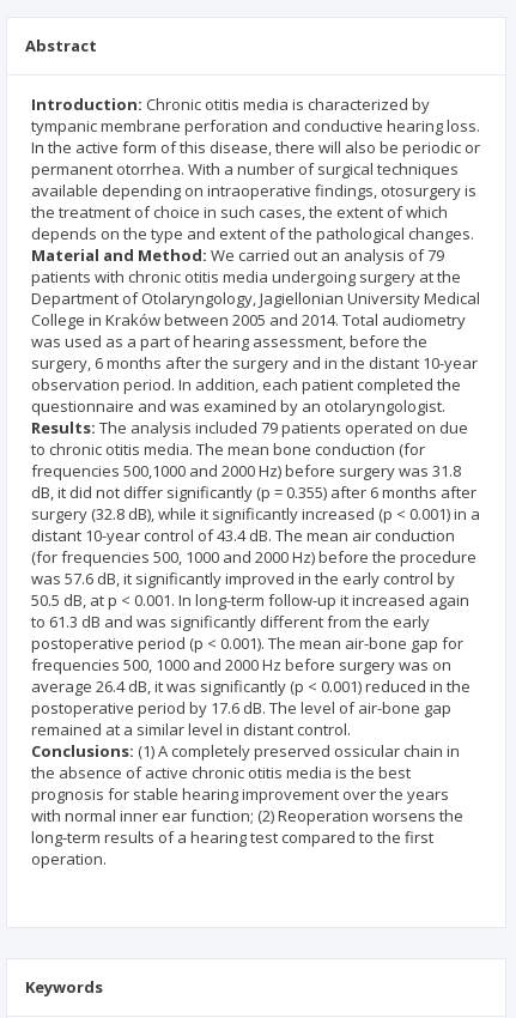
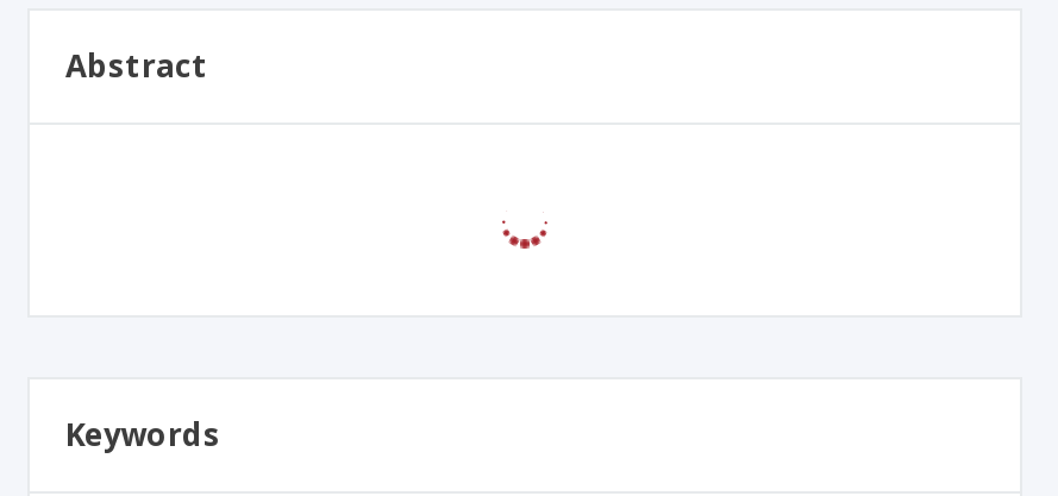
[31,93,480,869] Introduction: Chronic otitis media is characterized by | tympanic membrane perforation and conductive hearing loss. | In the active form of this disease, there will also be periodic or | permanent otorrhea. With a number of surgical techniques | available depending on intraoperative findings, otosurgery is | the treatment of choice in such cases, the extent of which | depends on the type and extent of the pathological changes. | Material and Method: We carried out an analysis of 79 | patients with chronic otitis media undergoing surgery at the | Department of Otolaryngology, Jagiellonian University Medical | College in Kraków between 2005 and 2014. Total audiometry | was used as a part of hearing assessment, before the | surgery, 6 months after the surgery and in the distant 10-year | observation period. In addition, each patient completed the | questionnaire and was examined by an otolaryngologist. | Results: The analysis included 79 patients operated on due | to chronic otitis media. The mean bone conduction (for | frequencies 500,1000 and 2000 Hz) before surgery was 31.8 | dB, it did not differ significantly (p = 0.355) after 6 months after | surgery (32.8 dB), while it significantly increased (p < 0.001) in a | distant 10-year control of 43.4 dB. The mean air conduction | (for frequencies 500, 1000 and 2000 Hz) before the procedure | was 57.6 dB, it significantly improved in the early control by | 50.5 dB, at p < 0.001. In long-term follow-up it increased again | to 61.3 dB and was significantly different from the early | postoperative period (p < 0.001). The mean air-bone gap for | frequencies 500, 1000 and 2000 Hz before surgery was on | average 26.4 dB, it was significantly (p < 0.001) reduced in the | postoperative period by 17.6 dB. The level of air-bone gap | remained at a similar level in distant control. | Conclusions: (1) A completely preserved ossicular chain in | the absence of active chronic otitis media is the best | prognosis for stable hearing improvement over the years | with normal inner ear function; (2) Reoperation worsens the | long-term results of a hearing test compared to the first | operation. -> none

